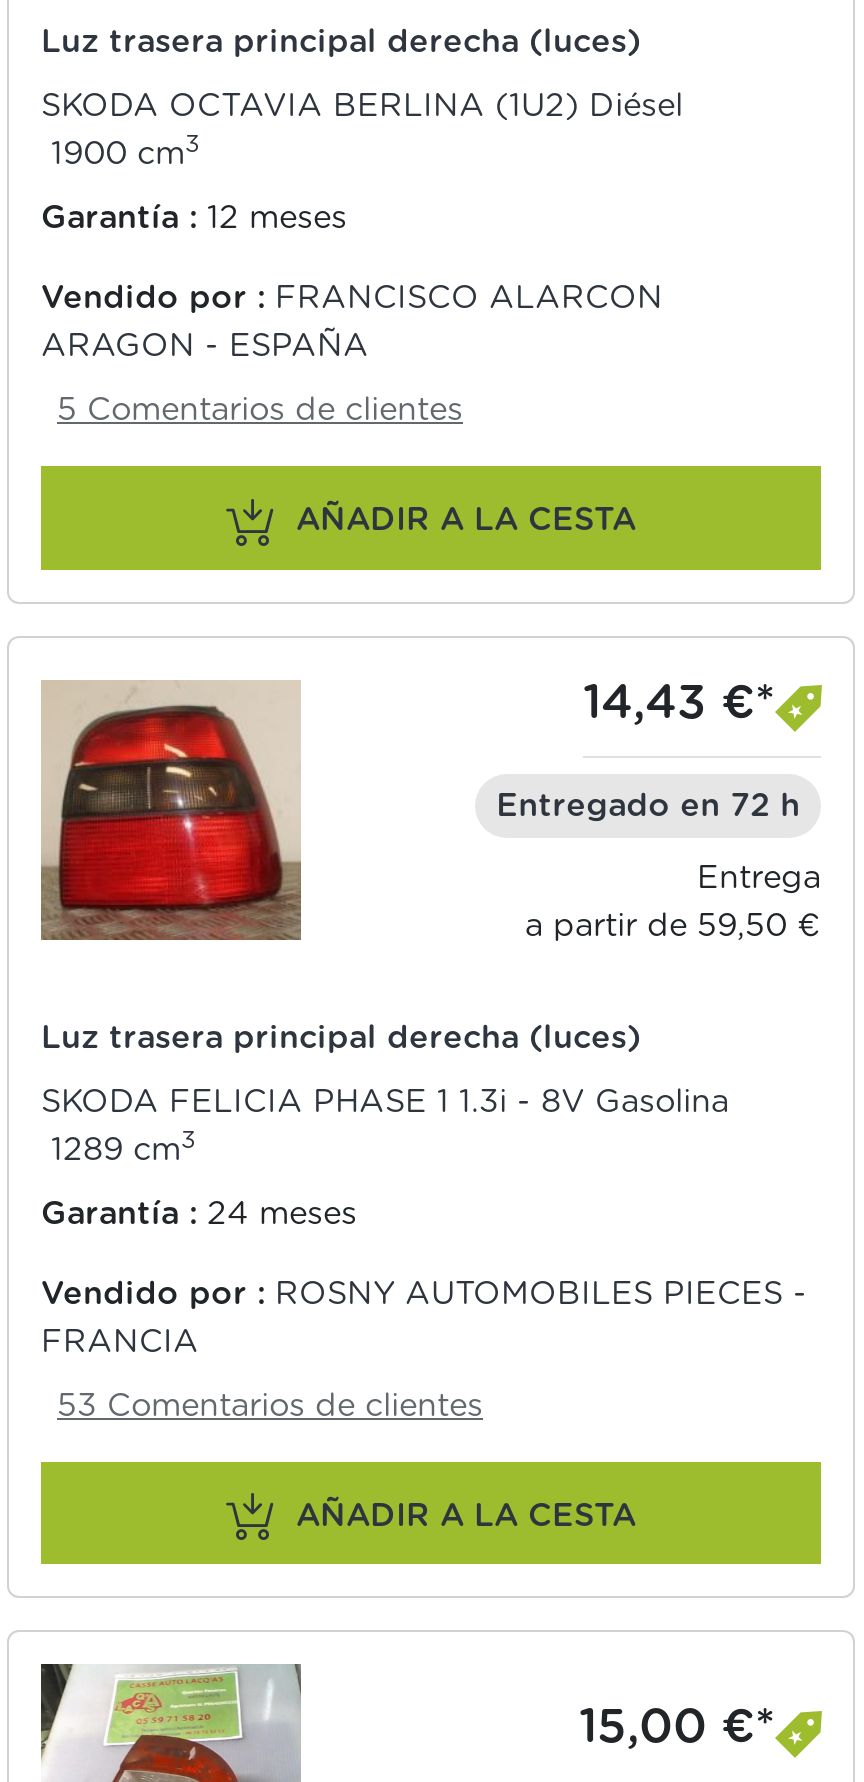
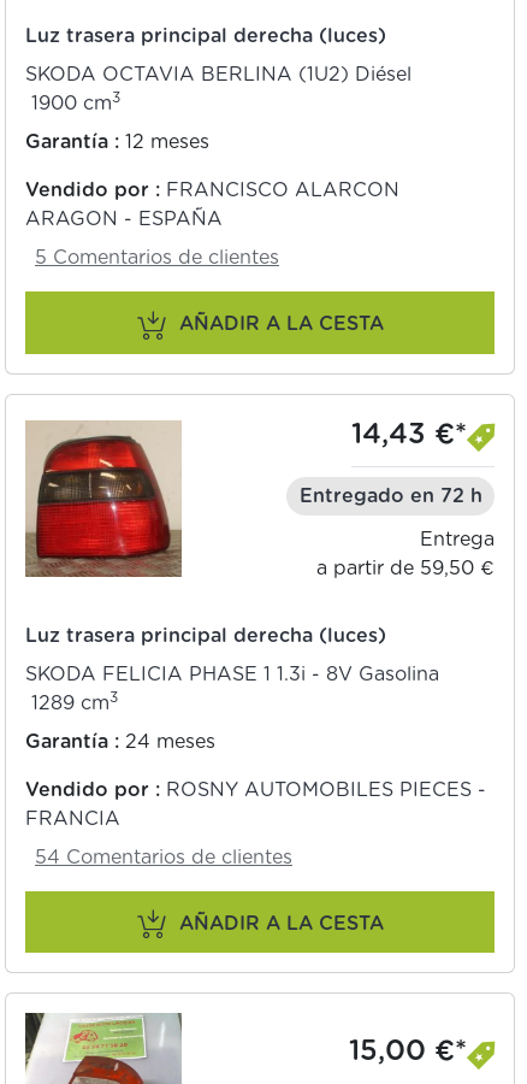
[57,1390,483,1422] 53 Comentarios de clientes -> [35,848,292,867] 54 Comentarios de clientes

